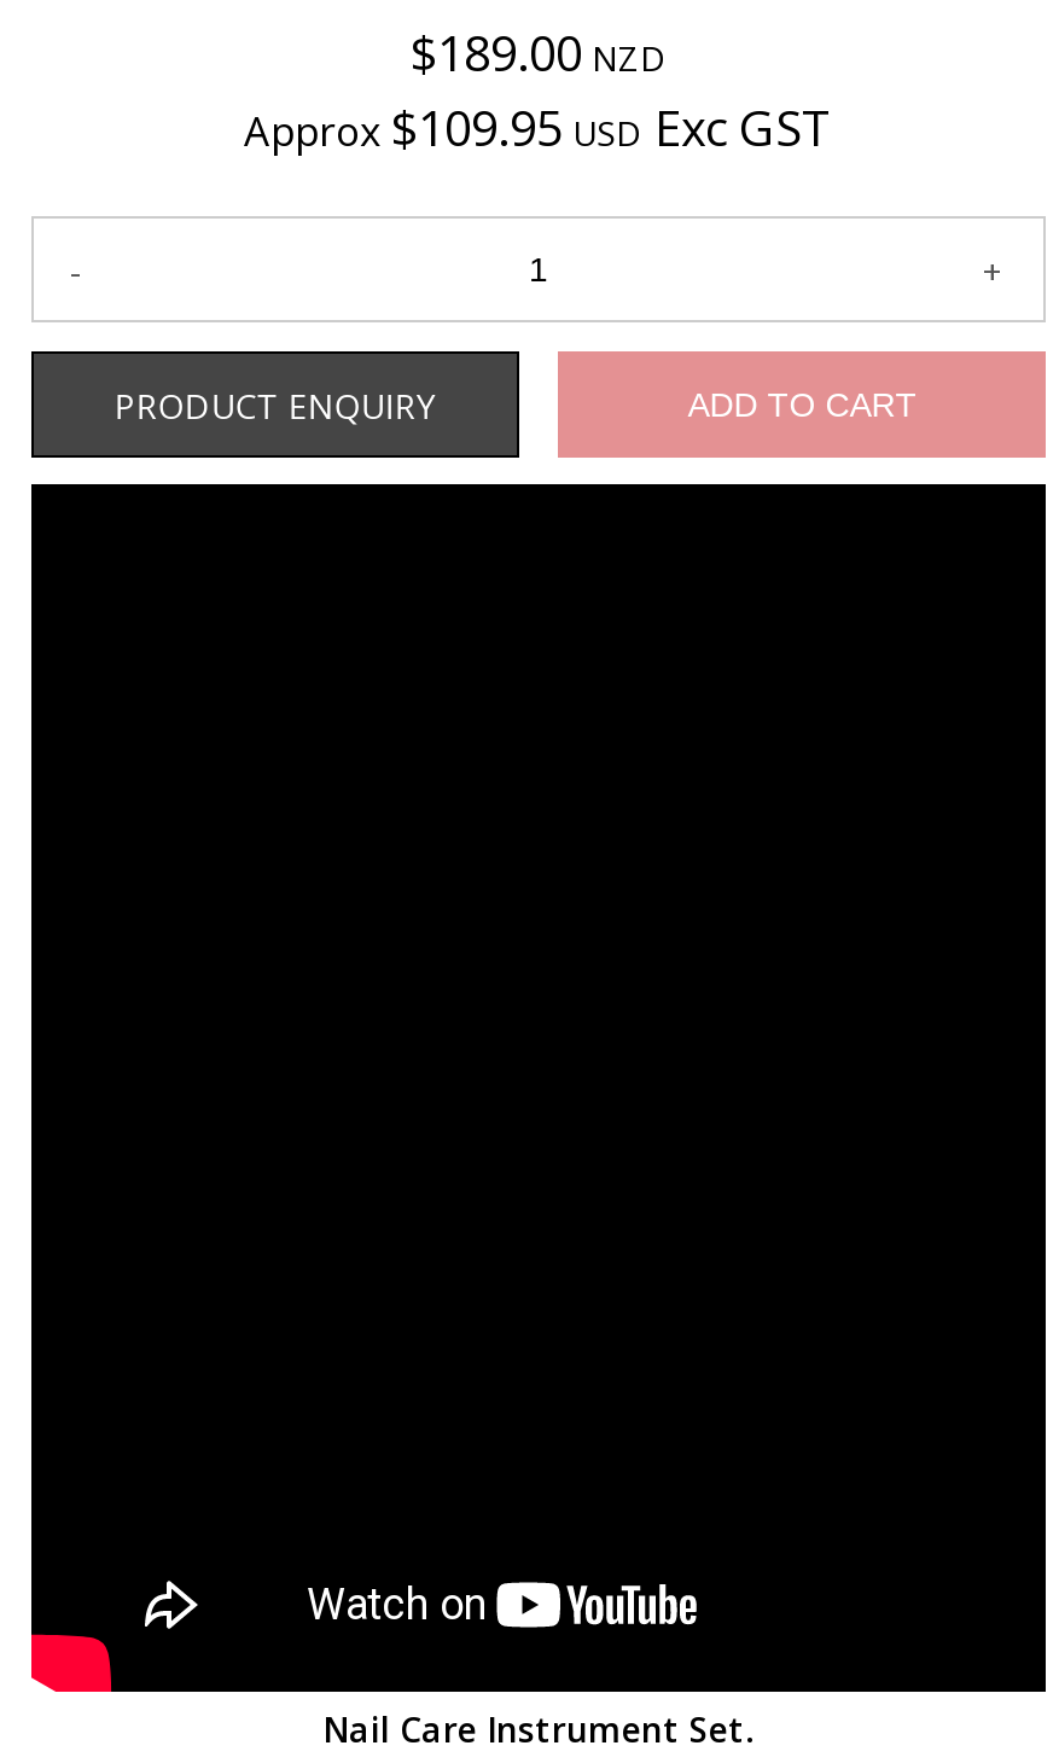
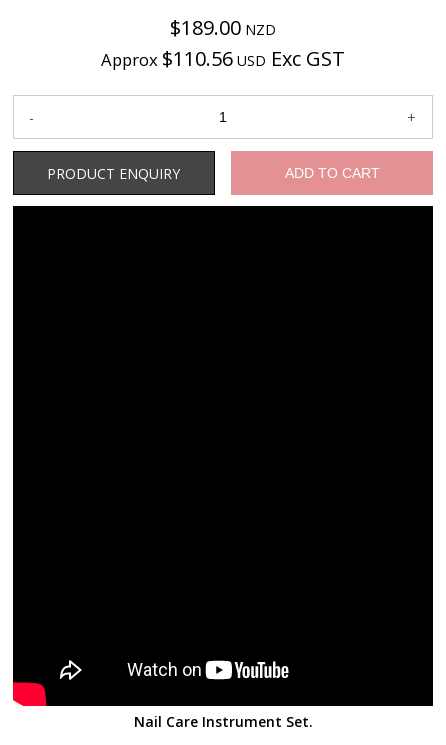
[244,95,833,161] Approx $109.95 USD Exc GST -> [101,45,345,72] Approx $110.56 USD Exc GST

